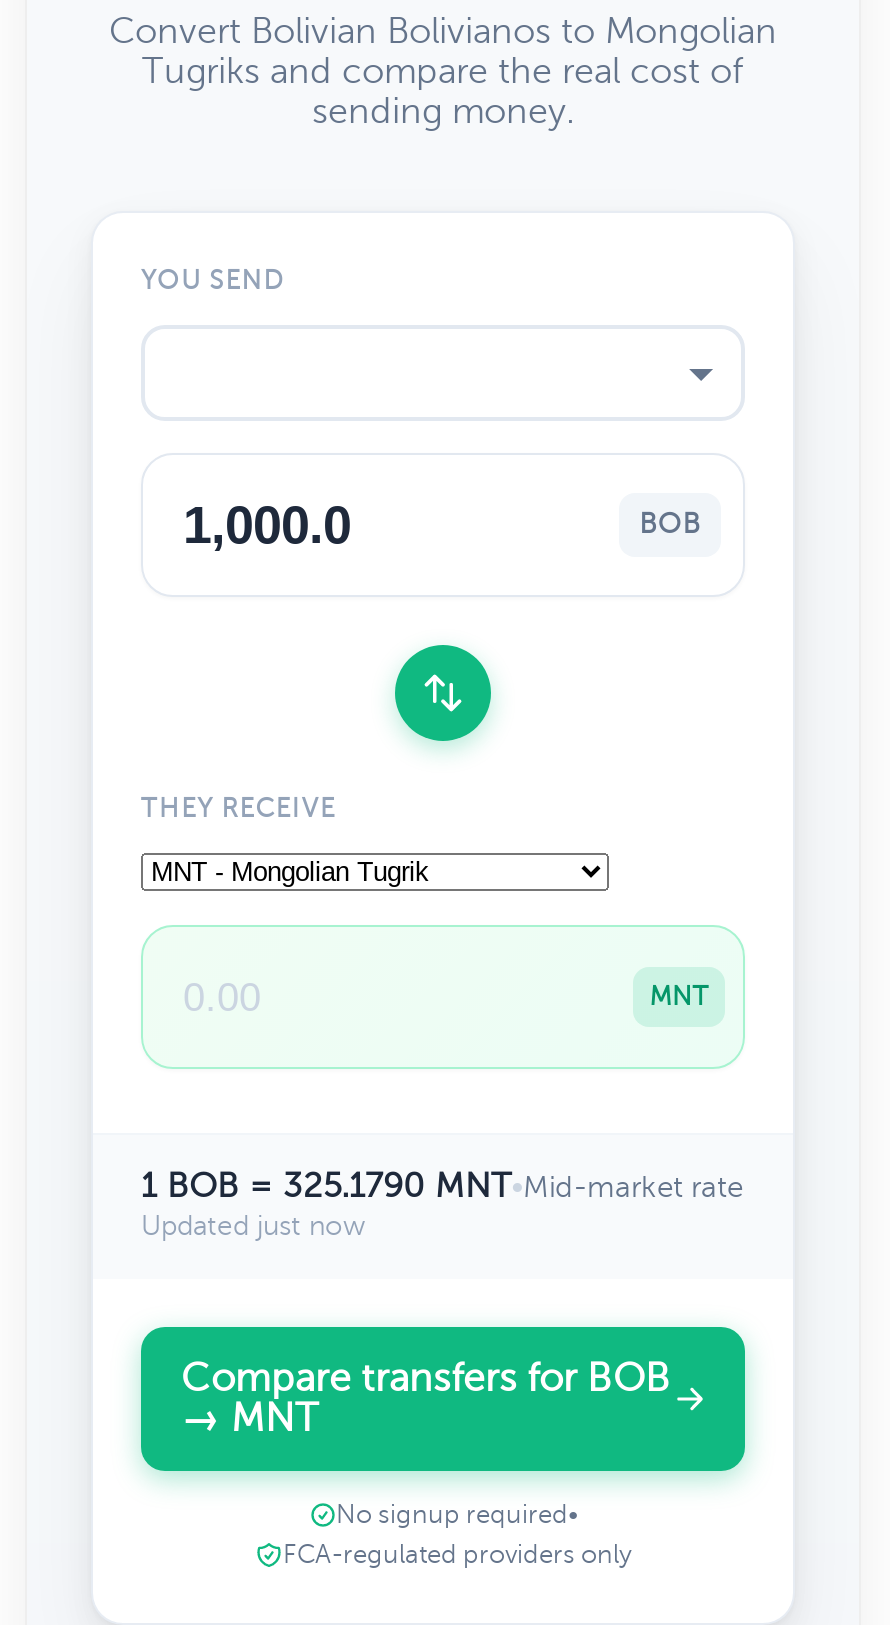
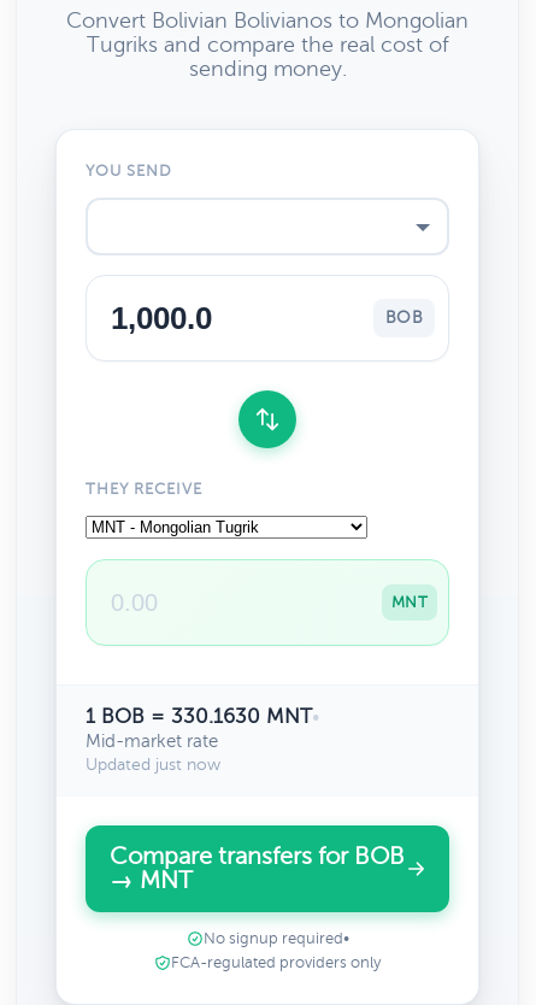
[141,1167,743,1205] 1 BOB = 325.1790 MNT • Mid-market rate -> [86,705,319,751] 1 BOB = 330.1630 MNT • | Mid-market rate

